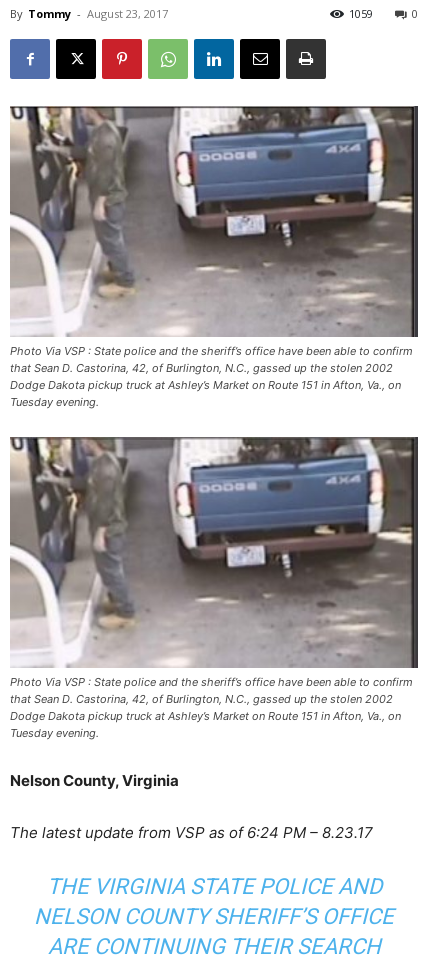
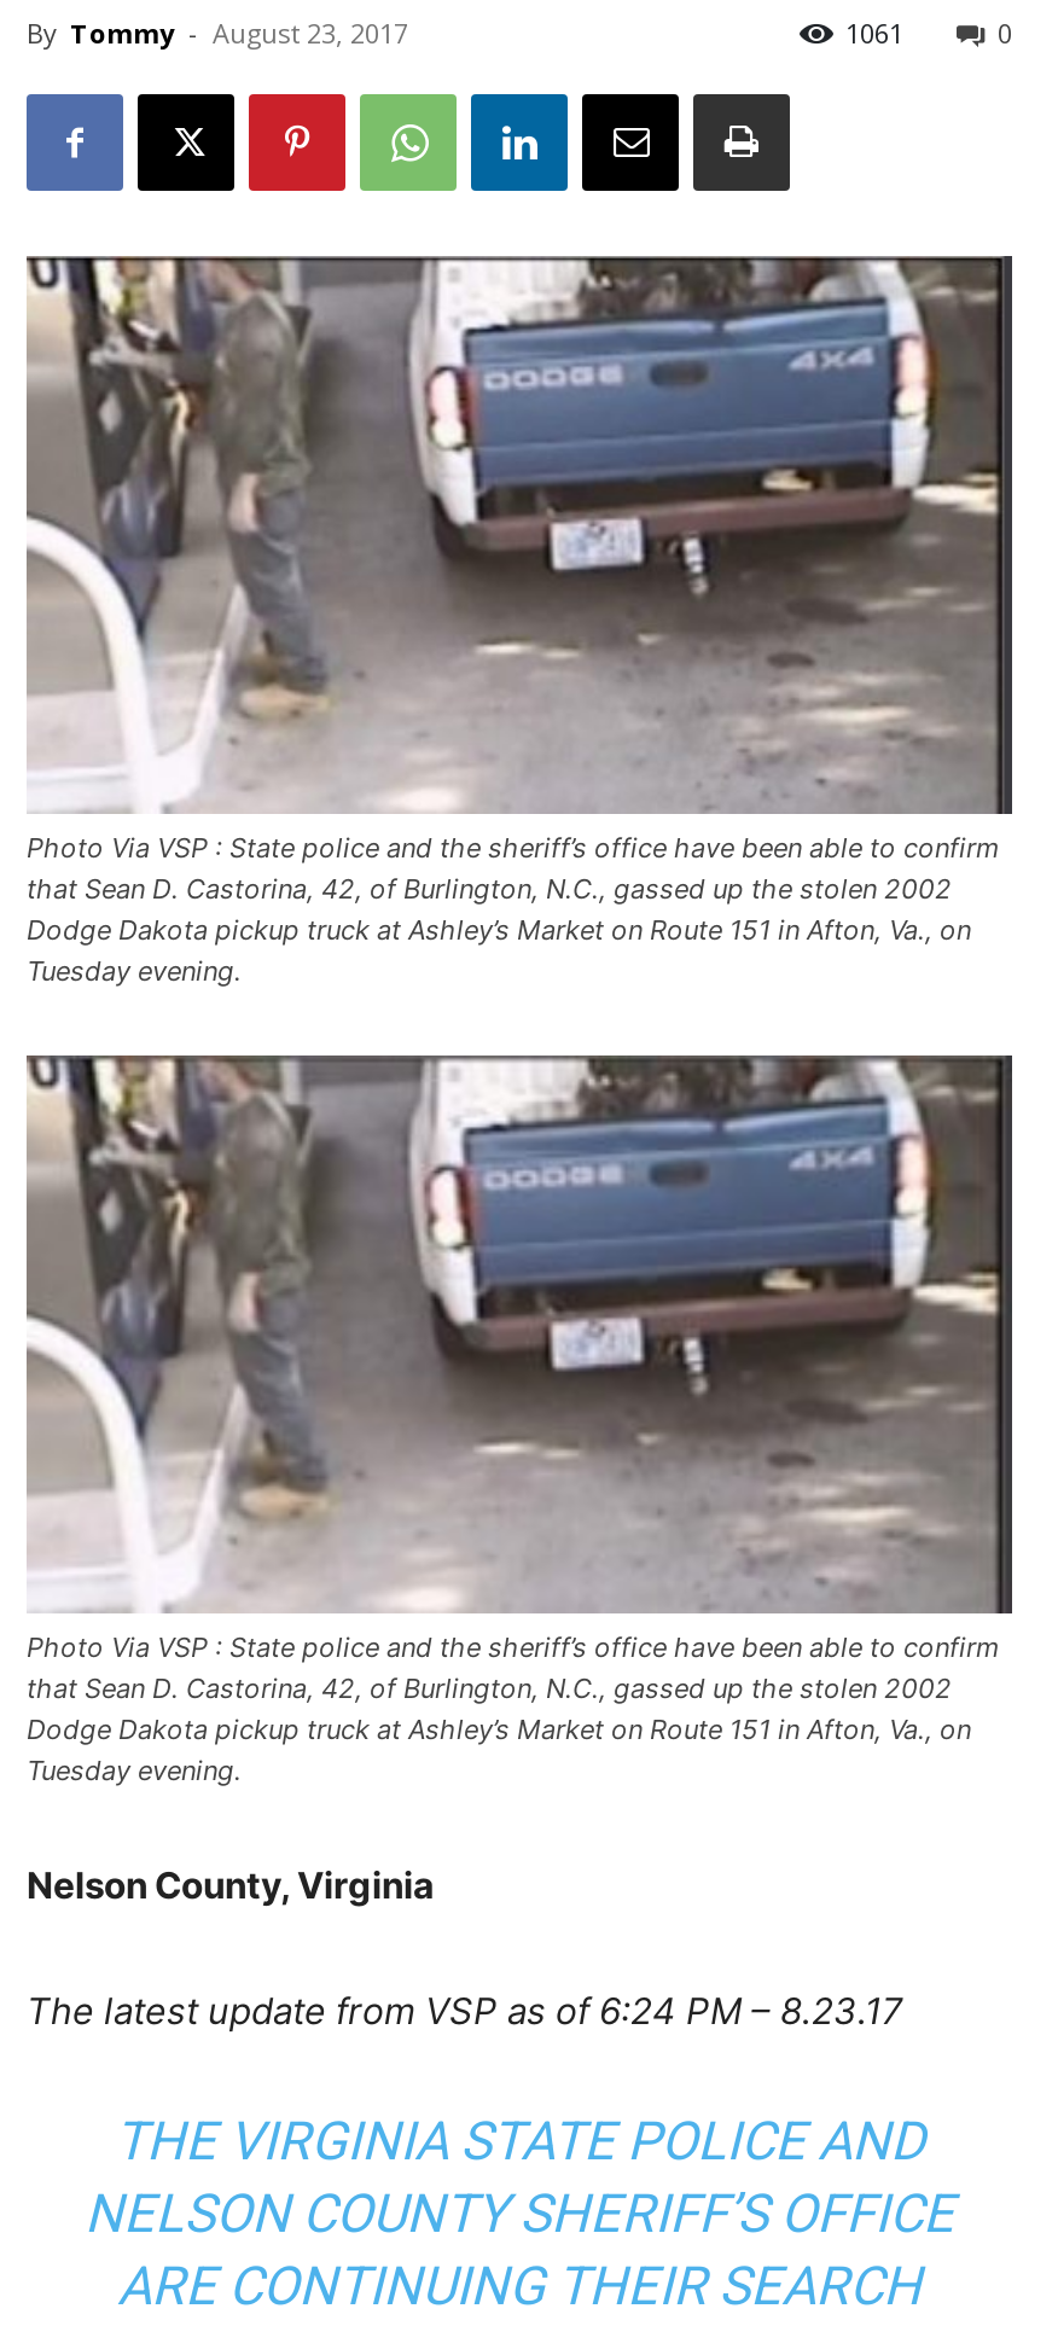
[349,6,373,21] 1059 -> [845,15,903,51] 1061

